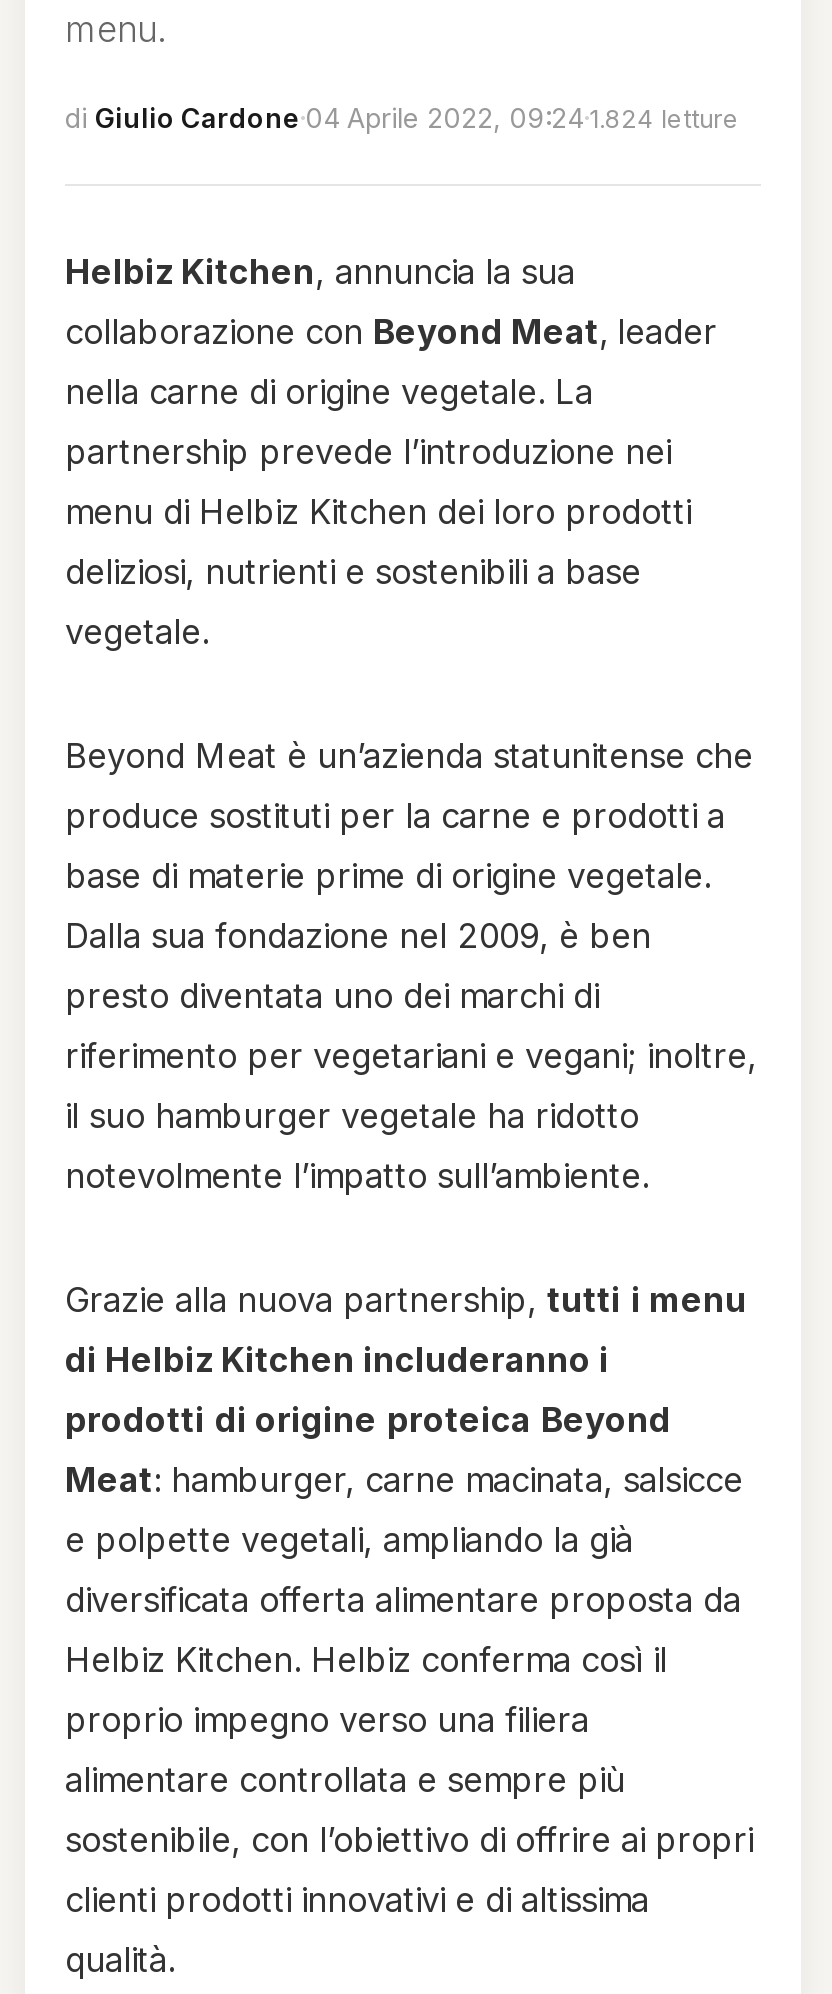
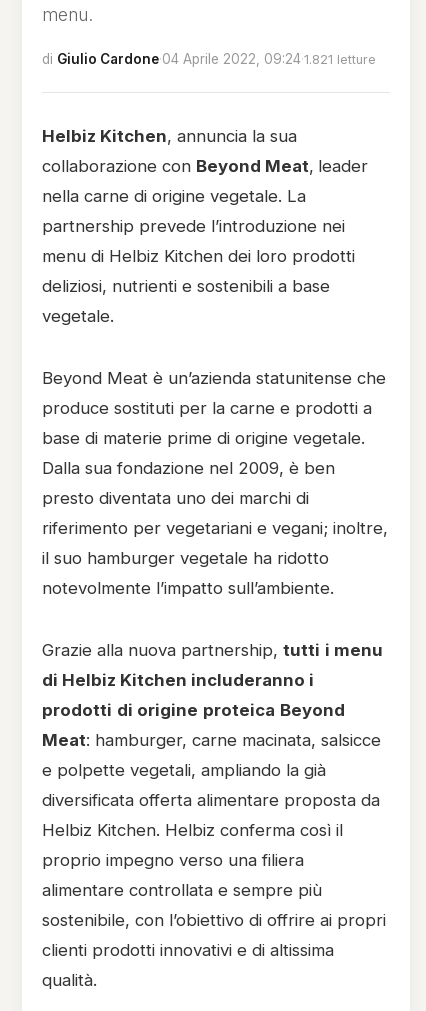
[65,102,739,134] di Giulio Cardone · 04 Aprile 2022, 09:24 · 1.824 letture -> [42,51,376,67] di Giulio Cardone · 04 Aprile 2022, 09:24 · 1.821 letture

